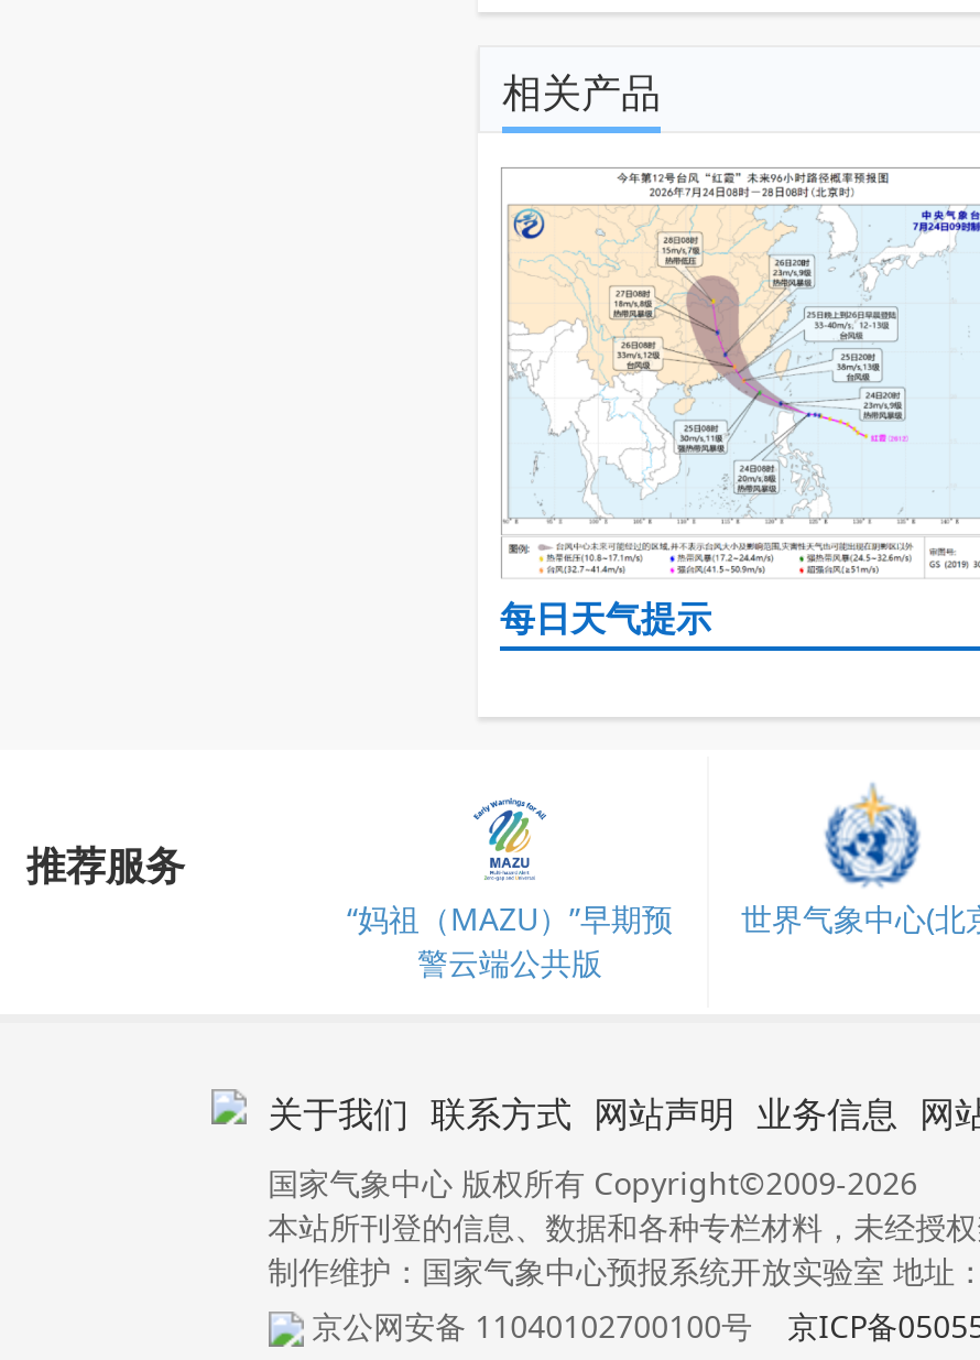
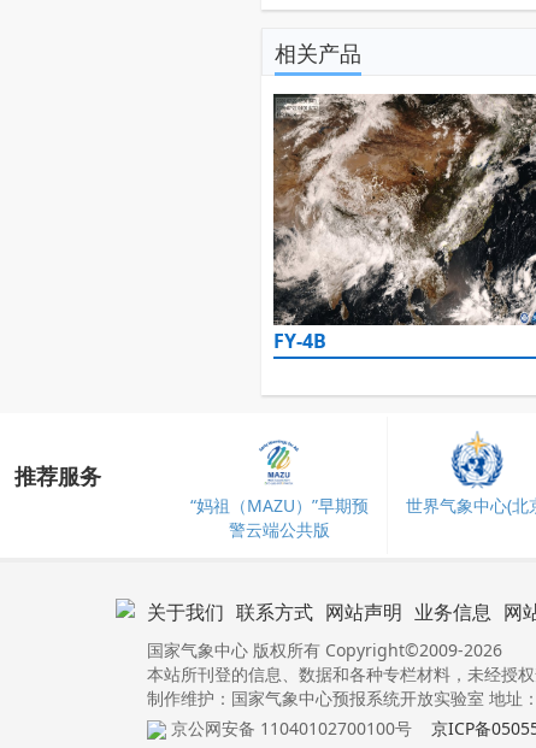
[500,166,973,641] [image] | 每日天气提示 -> [272,93,532,354] [image] | FY-4B

